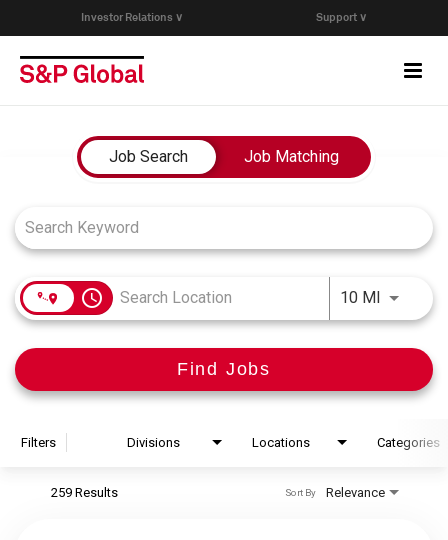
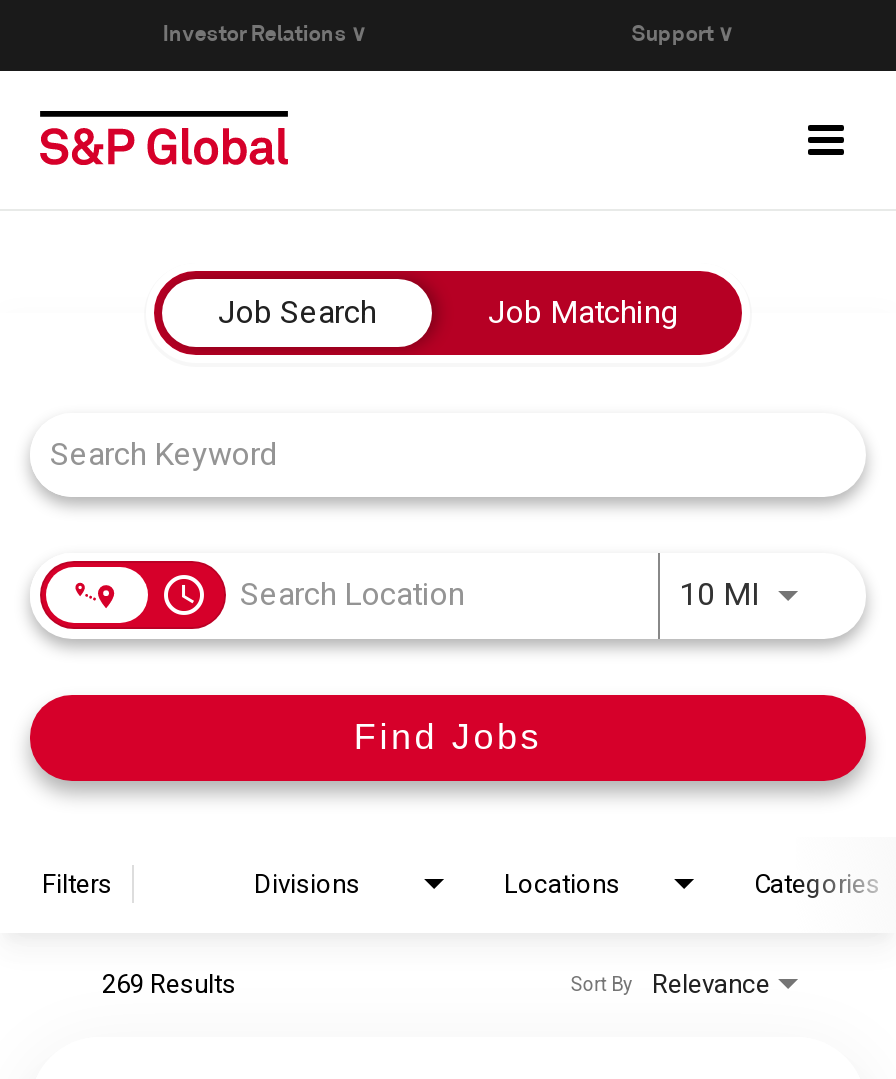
[51,485,118,500] 259 Results -> [102,968,236,998] 269 Results

